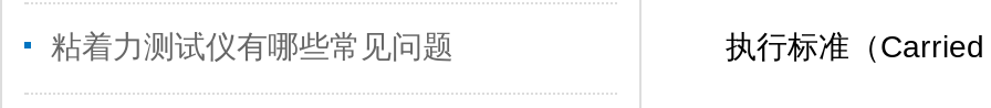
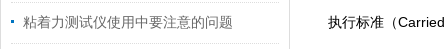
[51,31,453,64] 粘着力测试仪有哪些常见问题 -> [23,15,233,30] 粘着力测试仪使用中要注意的问题

